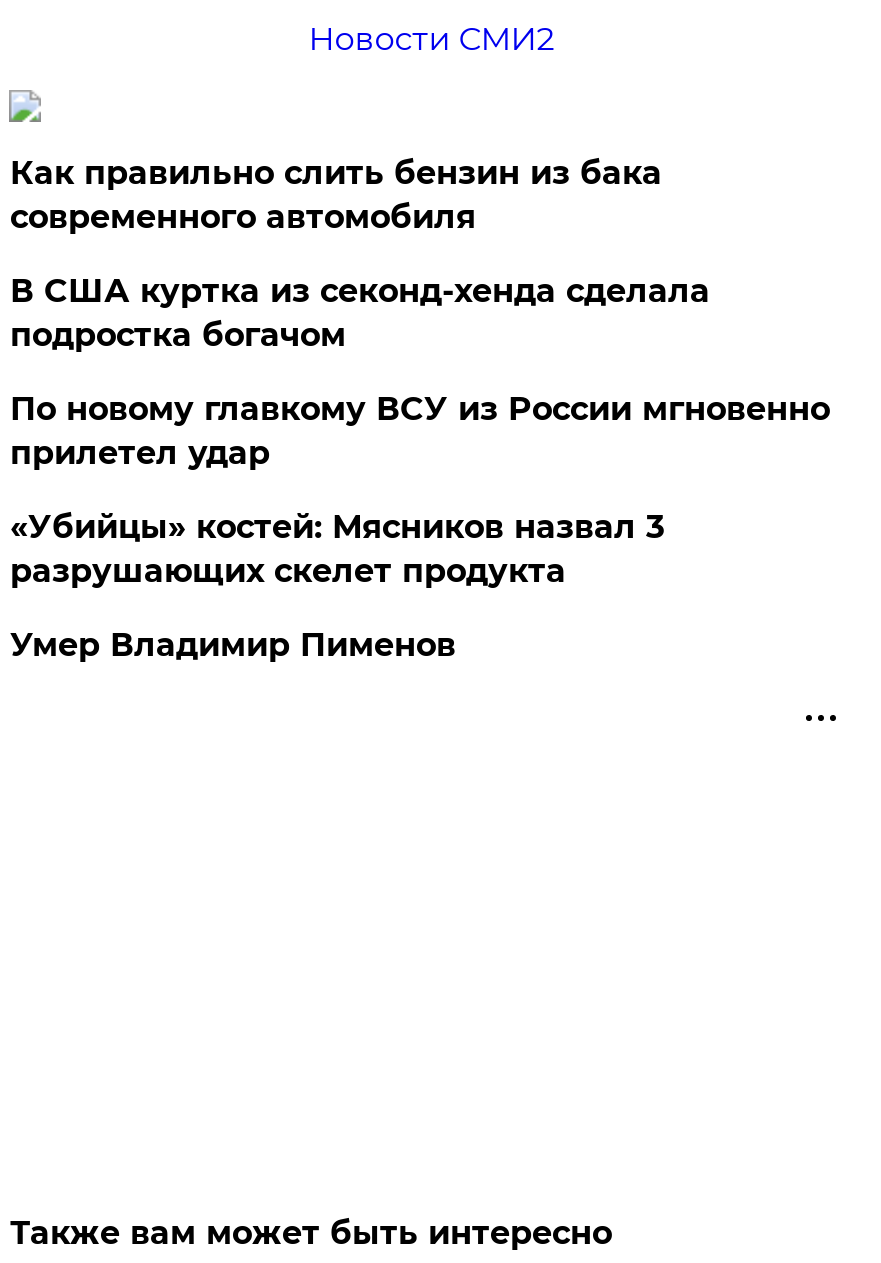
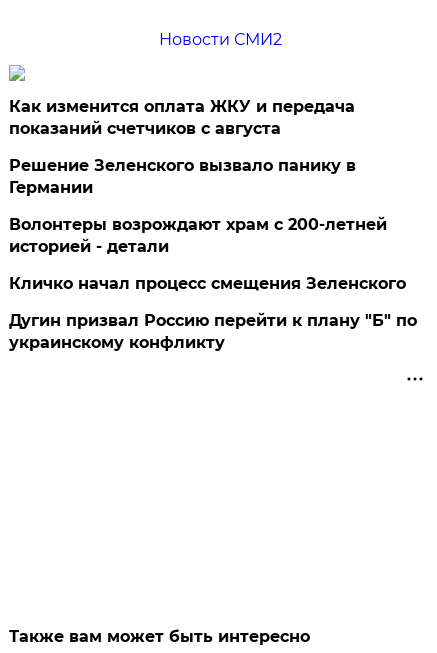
[10,155,662,237] Как правильно слить бензин из бака | современного автомобиля -> [9,97,355,138] Как изменится оплата ЖКУ и передача | показаний счетчиков с августа
[10,273,710,355] В США куртка из секонд-хенда сделала | подростка богачом -> [9,156,356,197] Решение Зеленского вызвало панику в | Германии
[10,391,830,473] По новому главкому ВСУ из России мгновенно | прилетел удар -> [9,215,387,256] Волонтеры возрождают храм с 200-летней | историей - детали
[10,509,664,591] «Убийцы» костей: Мясников назвал 3 | разрушающих скелет продукта -> [9,274,406,293] Кличко начал процесс смещения Зеленского
[10,627,456,665] Умер Владимир Пименов -> [9,311,417,352] Дугин призвал Россию перейти к плану "Б" по | украинскому конфликту

